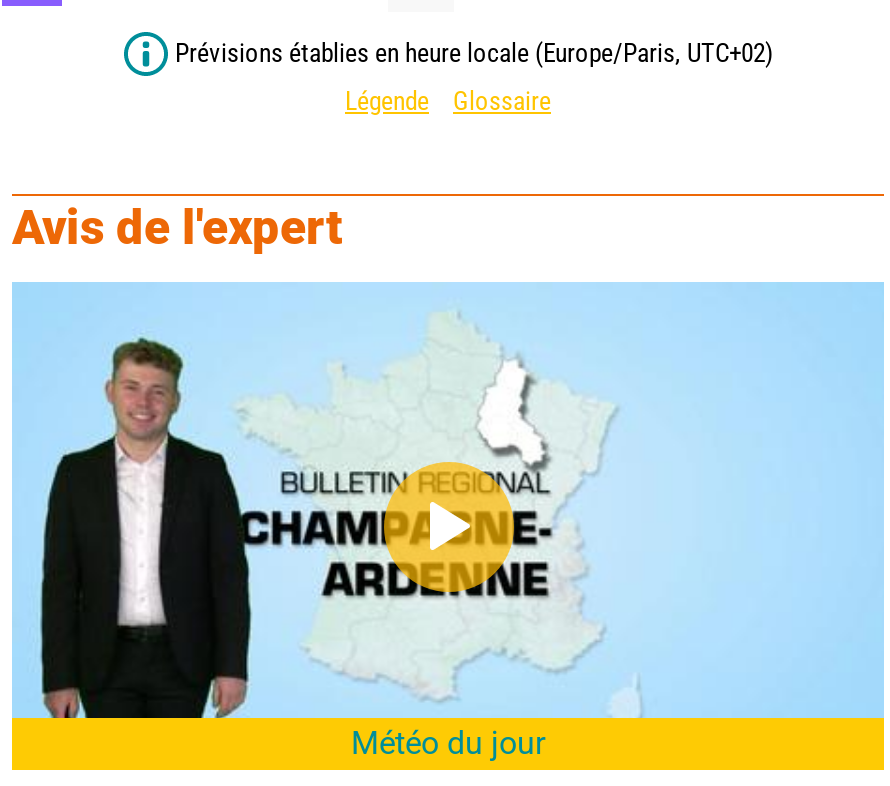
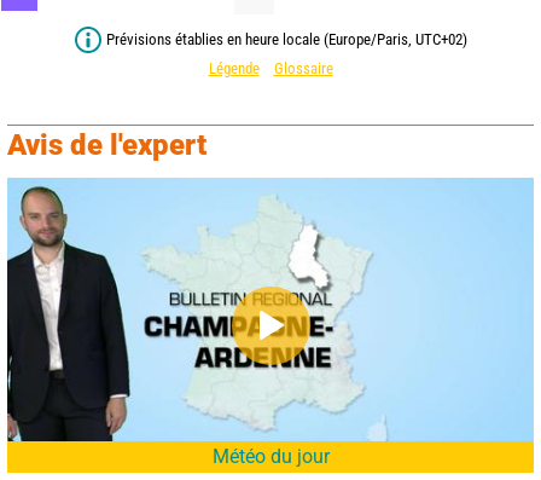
[12,296,254,720] [image] -> [6,185,152,443] [image]

